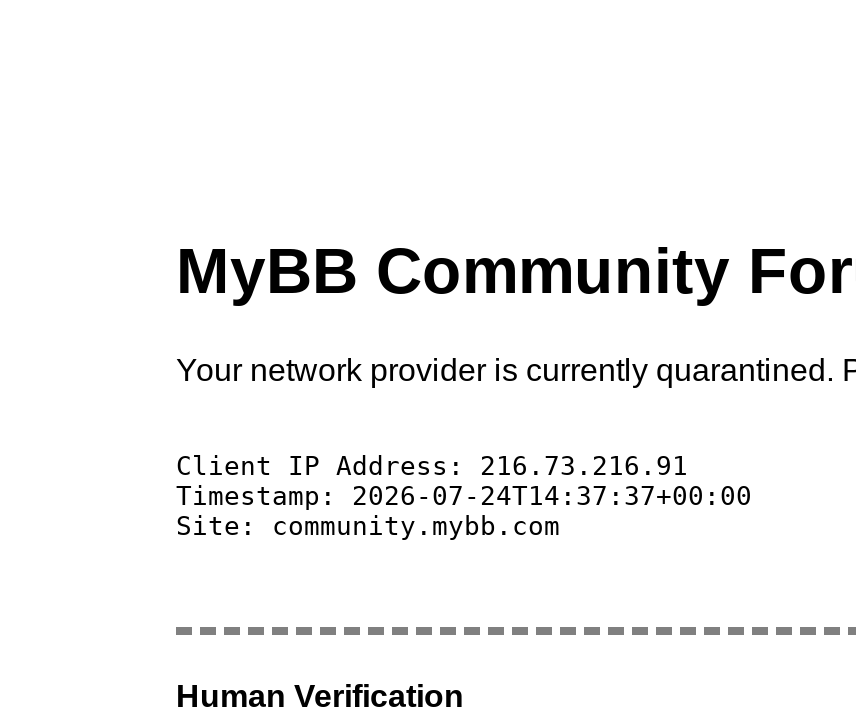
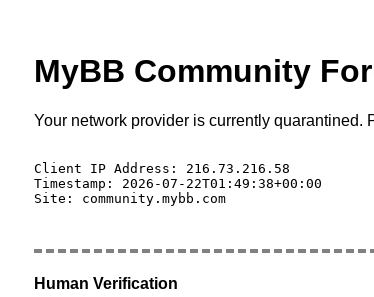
[176,451,704,481] Client IP Address: 216.73.216.91 -> [34,161,298,176] Client IP Address: 216.73.216.58
[176,481,752,511] Timestamp: 2026-07-24T14:37:37+00:00 -> [34,176,322,191] Timestamp: 2026-07-22T01:49:38+00:00

